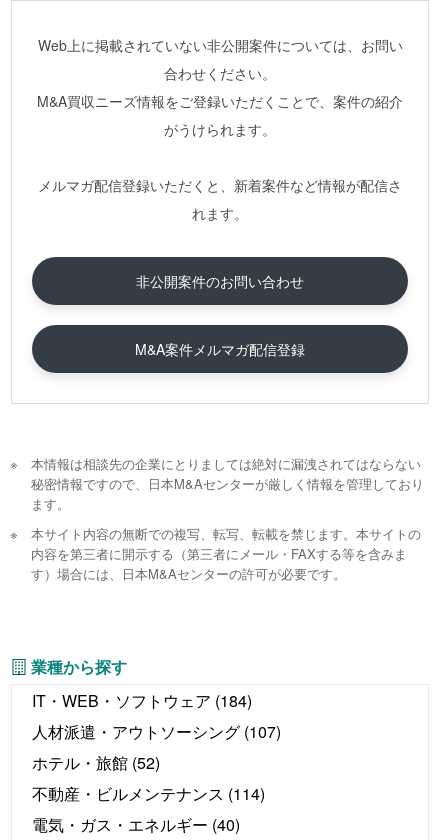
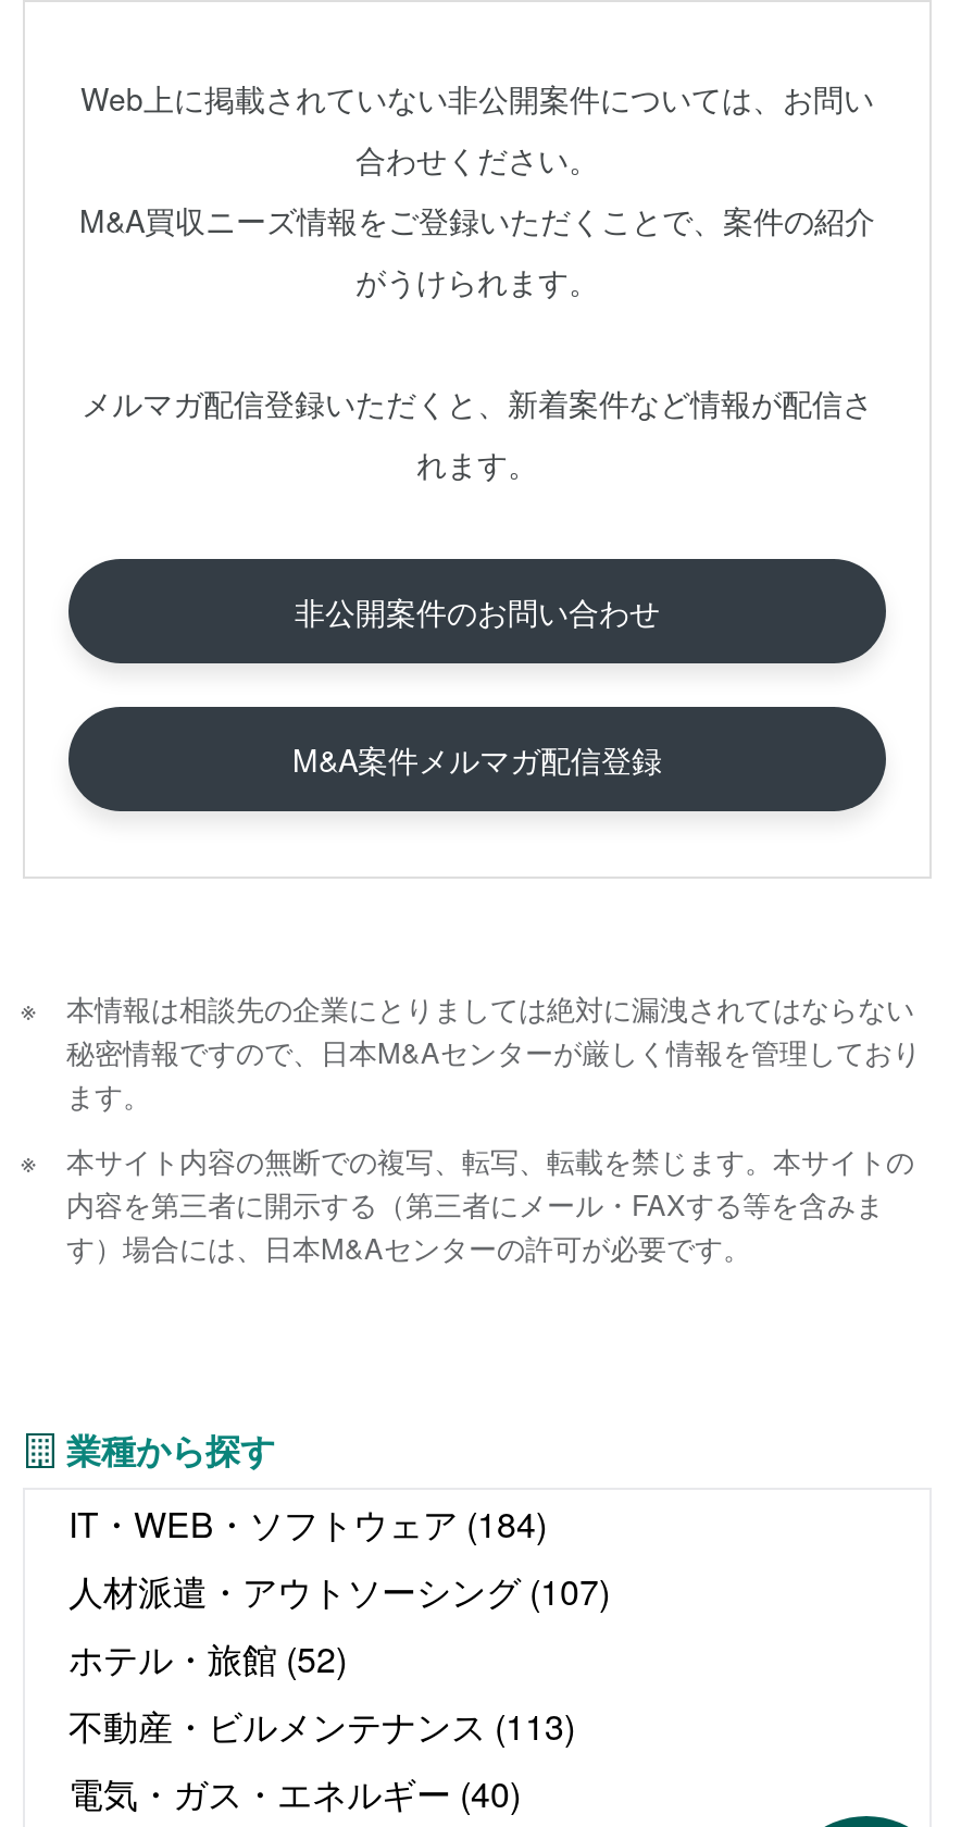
[32,782,265,805] 不動産・ビルメンテナンス(114) -> [68,1701,575,1751] 不動産・ビルメンテナンス(113)

